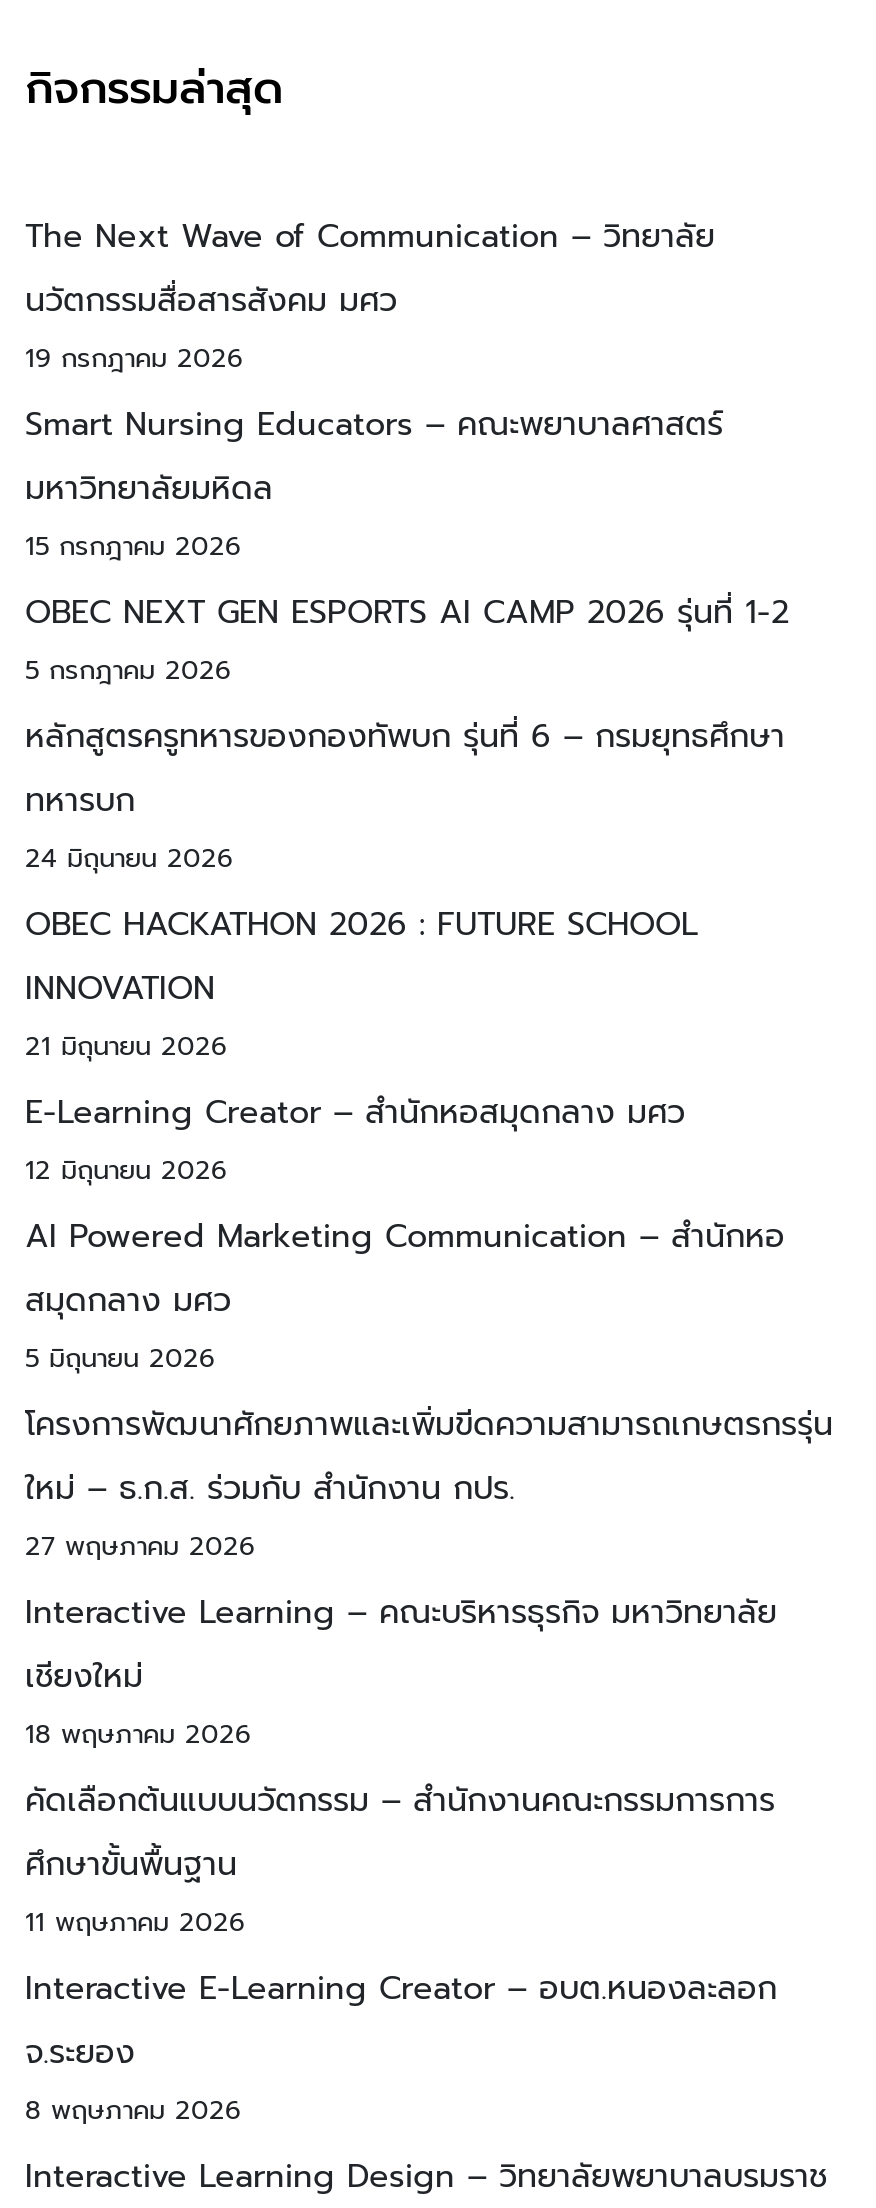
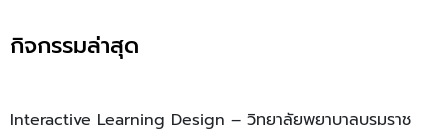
[25,212,833,2128] The Next Wave of Communication – วิทยาลัย | นวัตกรรมสื่อสารสังคม มศว | 19 กรกฎาคม 2026 | Smart Nursing Educators – คณะพยาบาลศาสตร์ | มหาวิทยาลัยมหิดล | 15 กรกฎาคม 2026 | OBEC NEXT GEN ESPORTS AI CAMP 2026 รุ่นที่ 1-2 | 5 กรกฎาคม 2026 | หลักสูตรครูทหารของกองทัพบก รุ่นที่ 6 – กรมยุทธศึกษา | ทหารบก | 24 มิถุนายน 2026 | OBEC HACKATHON 2026 : FUTURE SCHOOL | INNOVATION | 21 มิถุนายน 2026 | E-Learning Creator – สำนักหอสมุดกลาง มศว | 12 มิถุนายน 2026 | AI Powered Marketing Communication – สำนักหอ | สมุดกลาง มศว | 5 มิถุนายน 2026 | โครงการพัฒนาศักยภาพและเพิ่มขีดความสามารถเกษตรกรรุ่น | ใหม่ – ธ.ก.ส. ร่วมกับ สำนักงาน กปร. | 27 พฤษภาคม 2026 | Interactive Learning – คณะบริหารธุรกิจ มหาวิทยาลัย | เชียงใหม่ | 18 พฤษภาคม 2026 | คัดเลือกต้นแบบนวัตกรรม – สำนักงานคณะกรรมการการ | ศึกษาขั้นพื้นฐาน | 11 พฤษภาคม 2026 | Interactive E-Learning Creator – อบต.หนองละลอก | จ.ระยอง | 8 พฤษภาคม 2026 -> none

